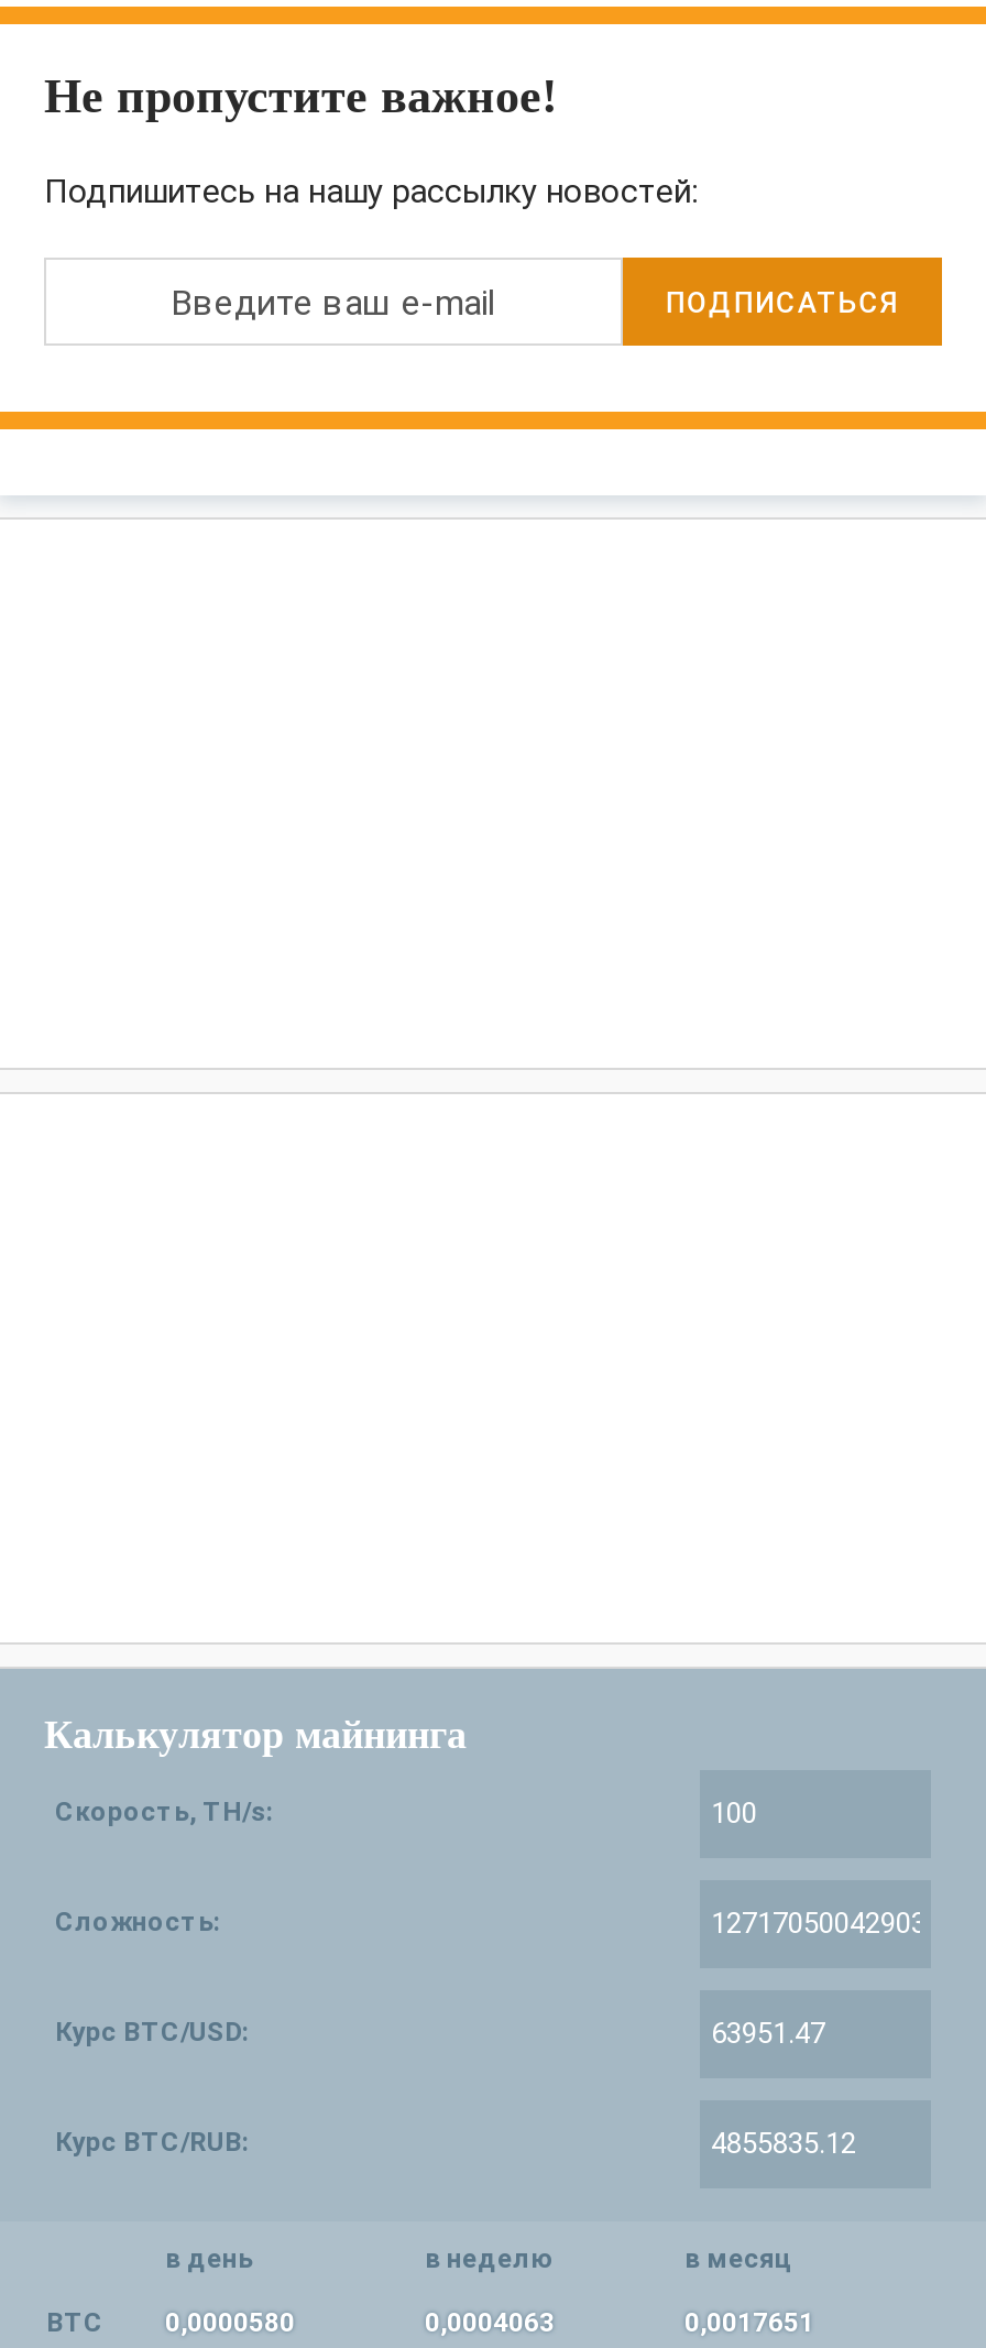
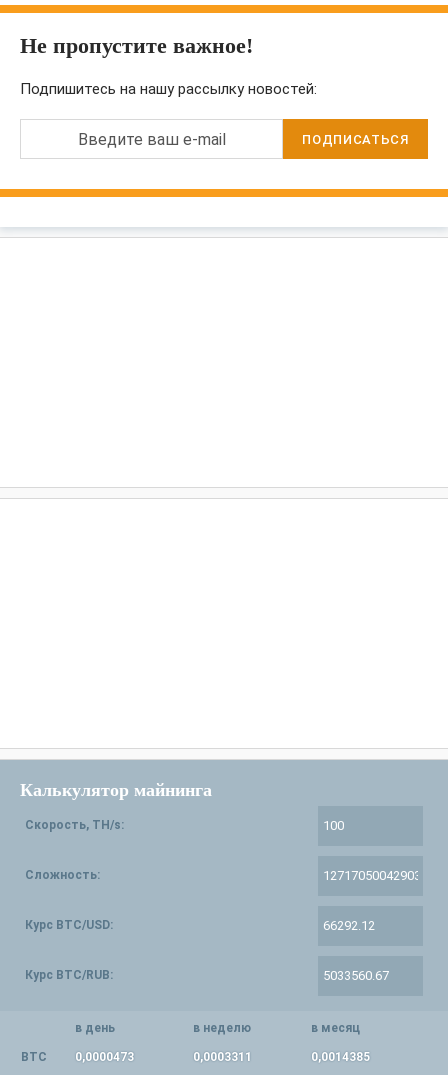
[46,2307,295,2338] BTC 0,0000580 -> [21,1050,134,1064] BTC 0,0000473
[425,2307,555,2338] 0,0004063 -> [193,1050,252,1064] 0,0003311
[684,2307,814,2338] 0,0017651 -> [311,1050,370,1064] 0,0014385

